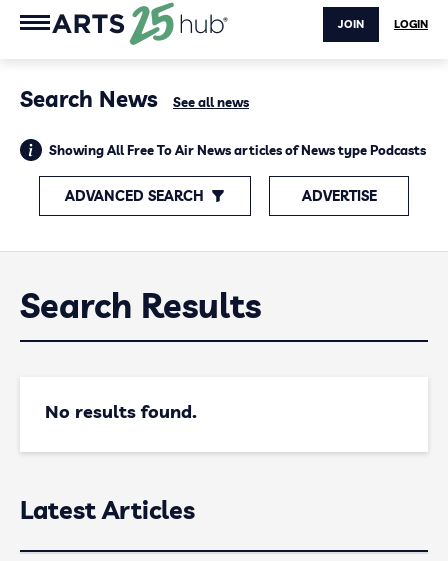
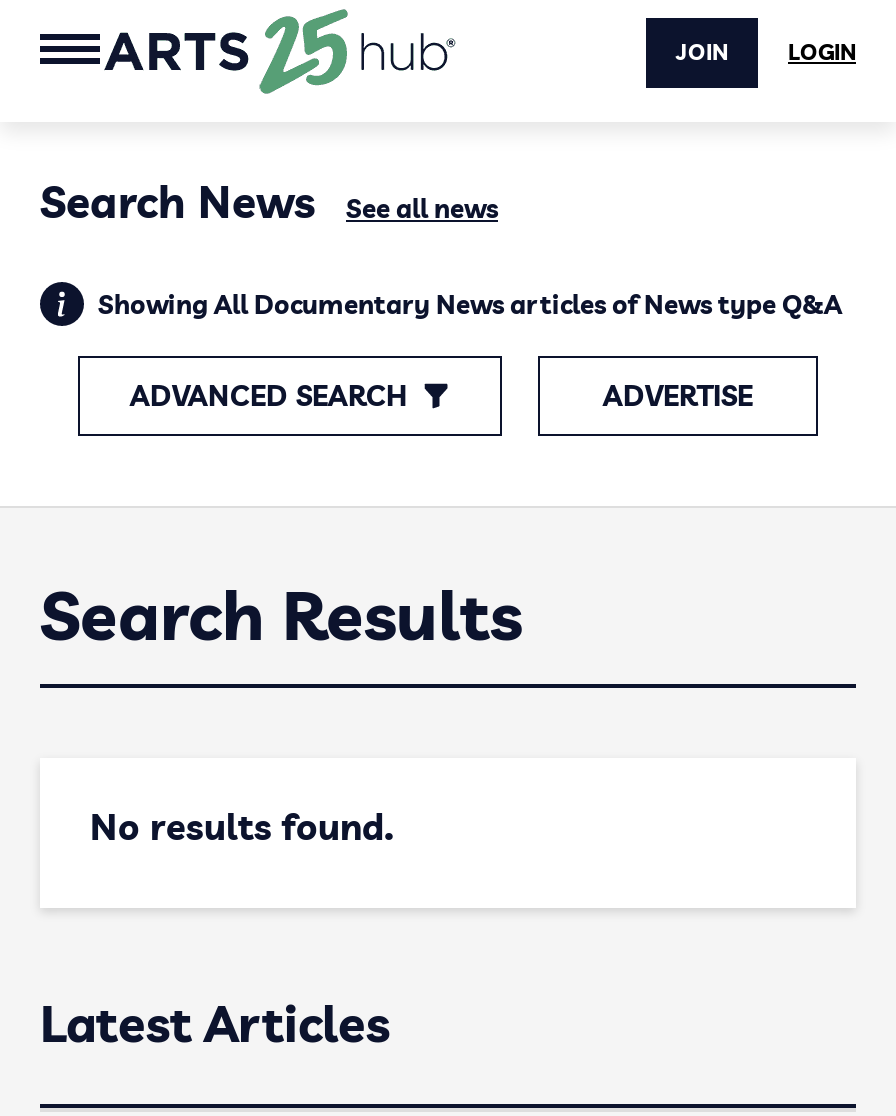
[49,142,426,158] Showing All Free To Air News articles of News type Podcasts -> [98,288,842,320] Showing All Documentary News articles of News type Q&A

